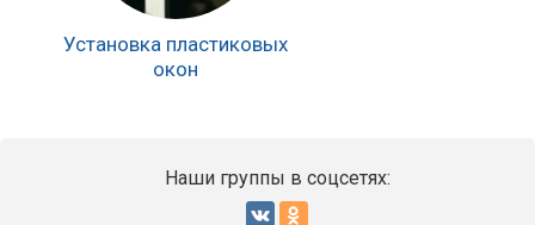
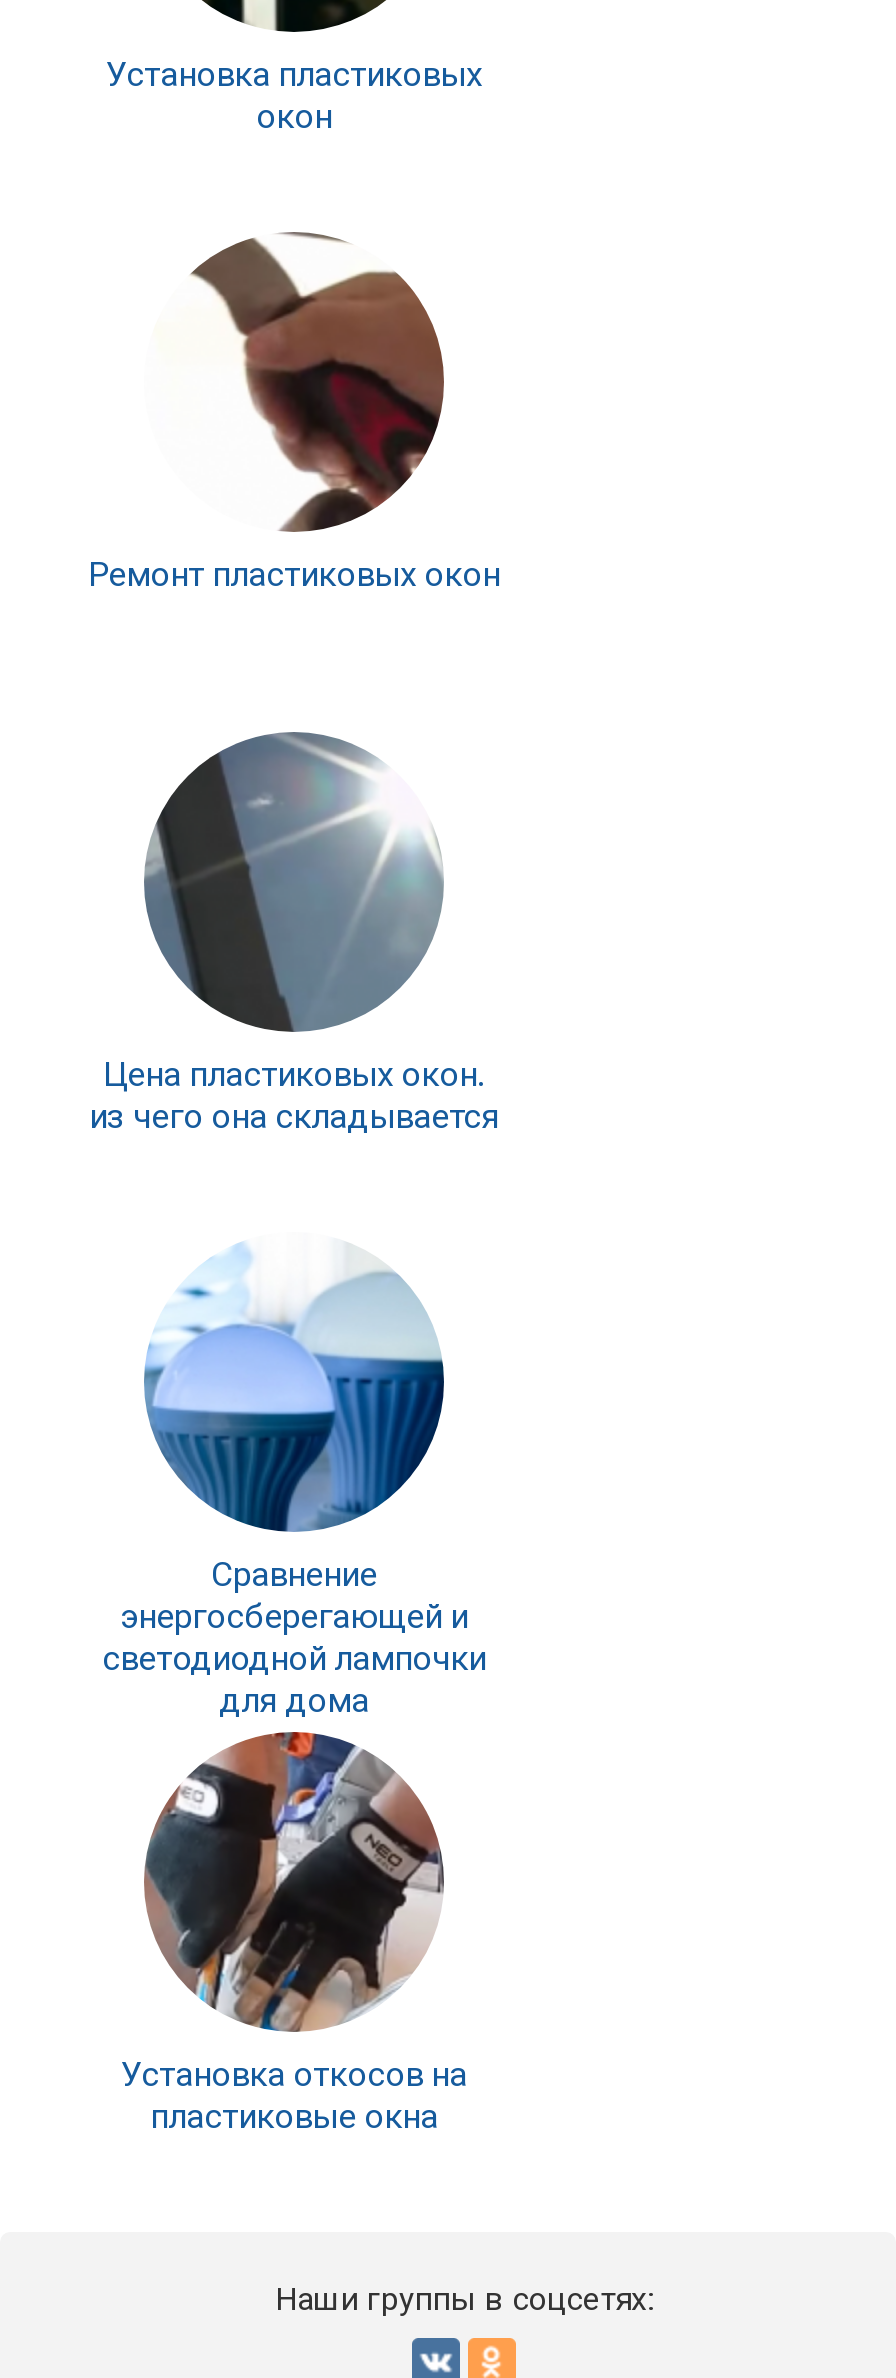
none -> [88,230,500,595] [image] | Ремонт пластиковых окон
none -> [89,730,499,1137] [image] | Цена пластиковых окон. | из чего она складывается
none -> [102,1244,486,1721] [image] | Сравнение | энергосберегающей и | светодиодной лампочки | для дома
none -> [121,1736,467,2137] [image] | Установка откосов на | пластиковые окна

